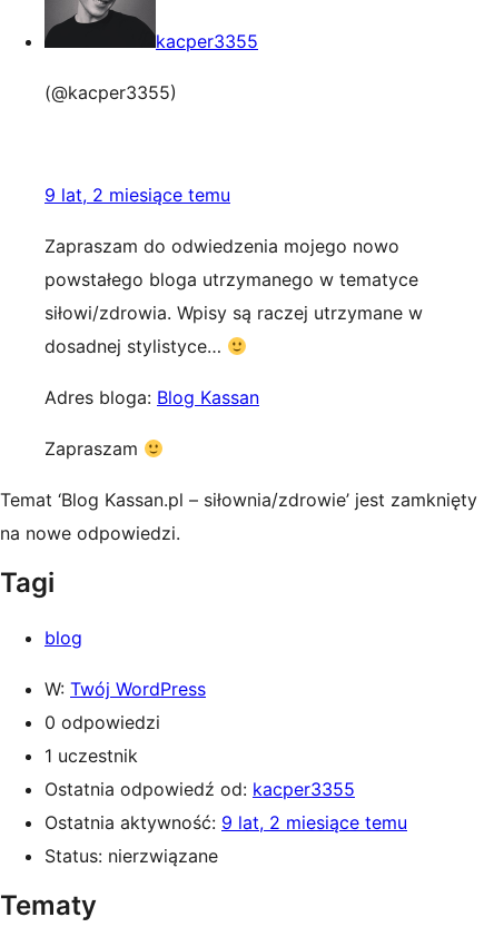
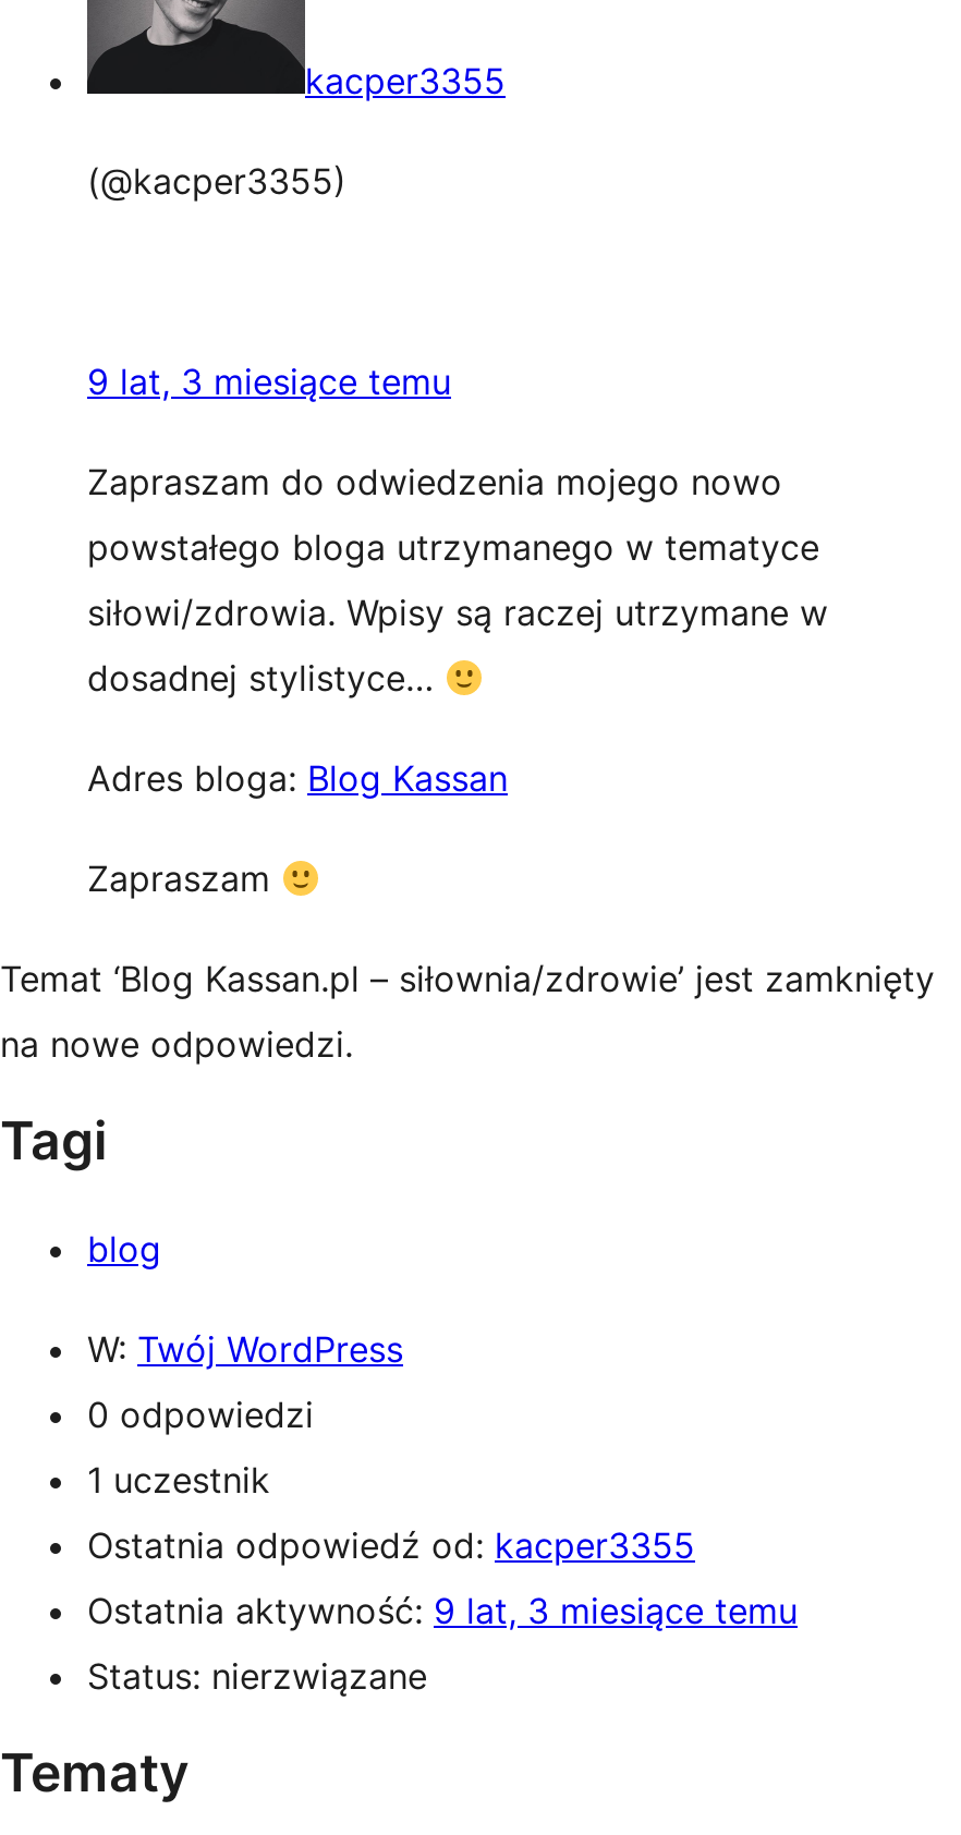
[45,184,230,206] 9 lat, 2 miesiące temu -> [87,360,451,403] 9 lat, 3 miesiące temu
[45,811,407,834] Ostatnia aktywność: 9 lat, 2 miesiące temu -> [87,1589,798,1632] Ostatnia aktywność: 9 lat, 3 miesiące temu

